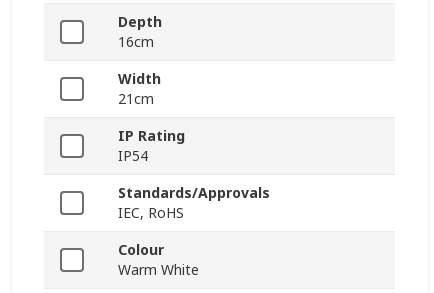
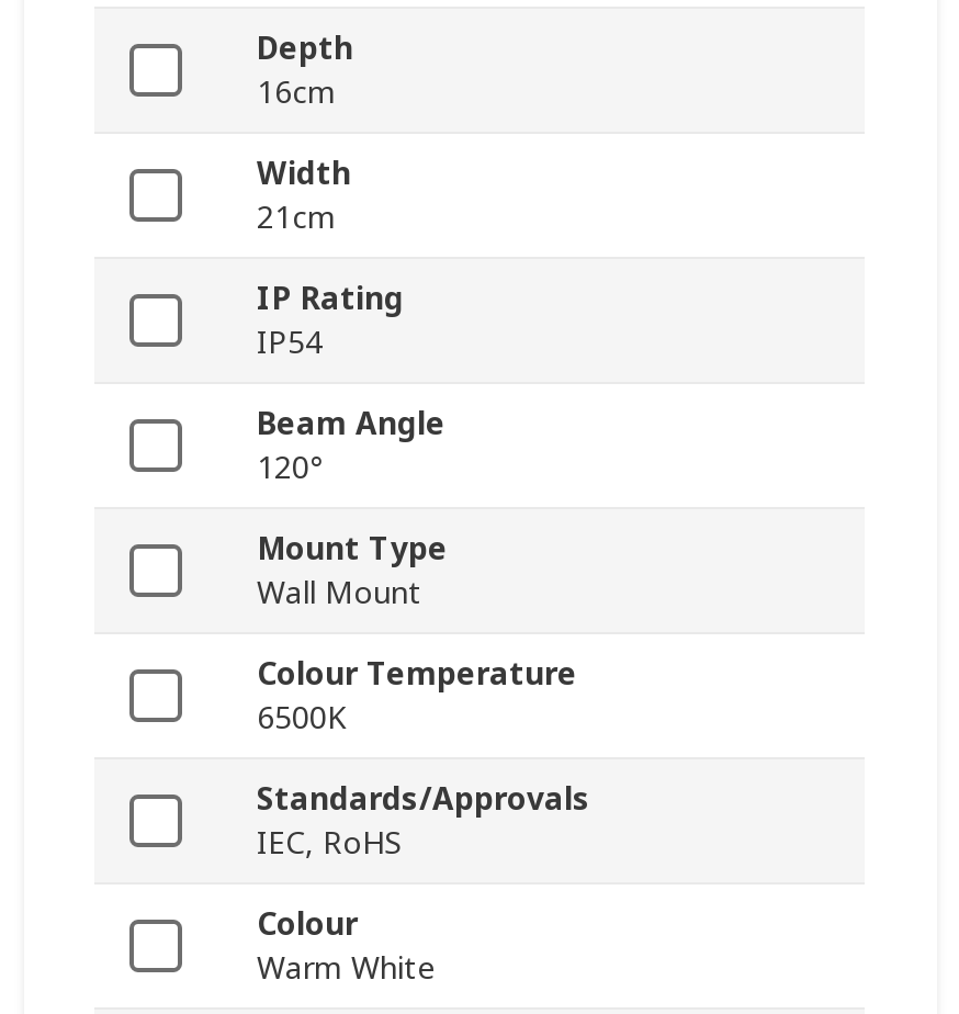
none -> [257,403,577,739] Beam Angle | 120° | Mount Type | Wall Mount | Colour Temperature | 6500K

